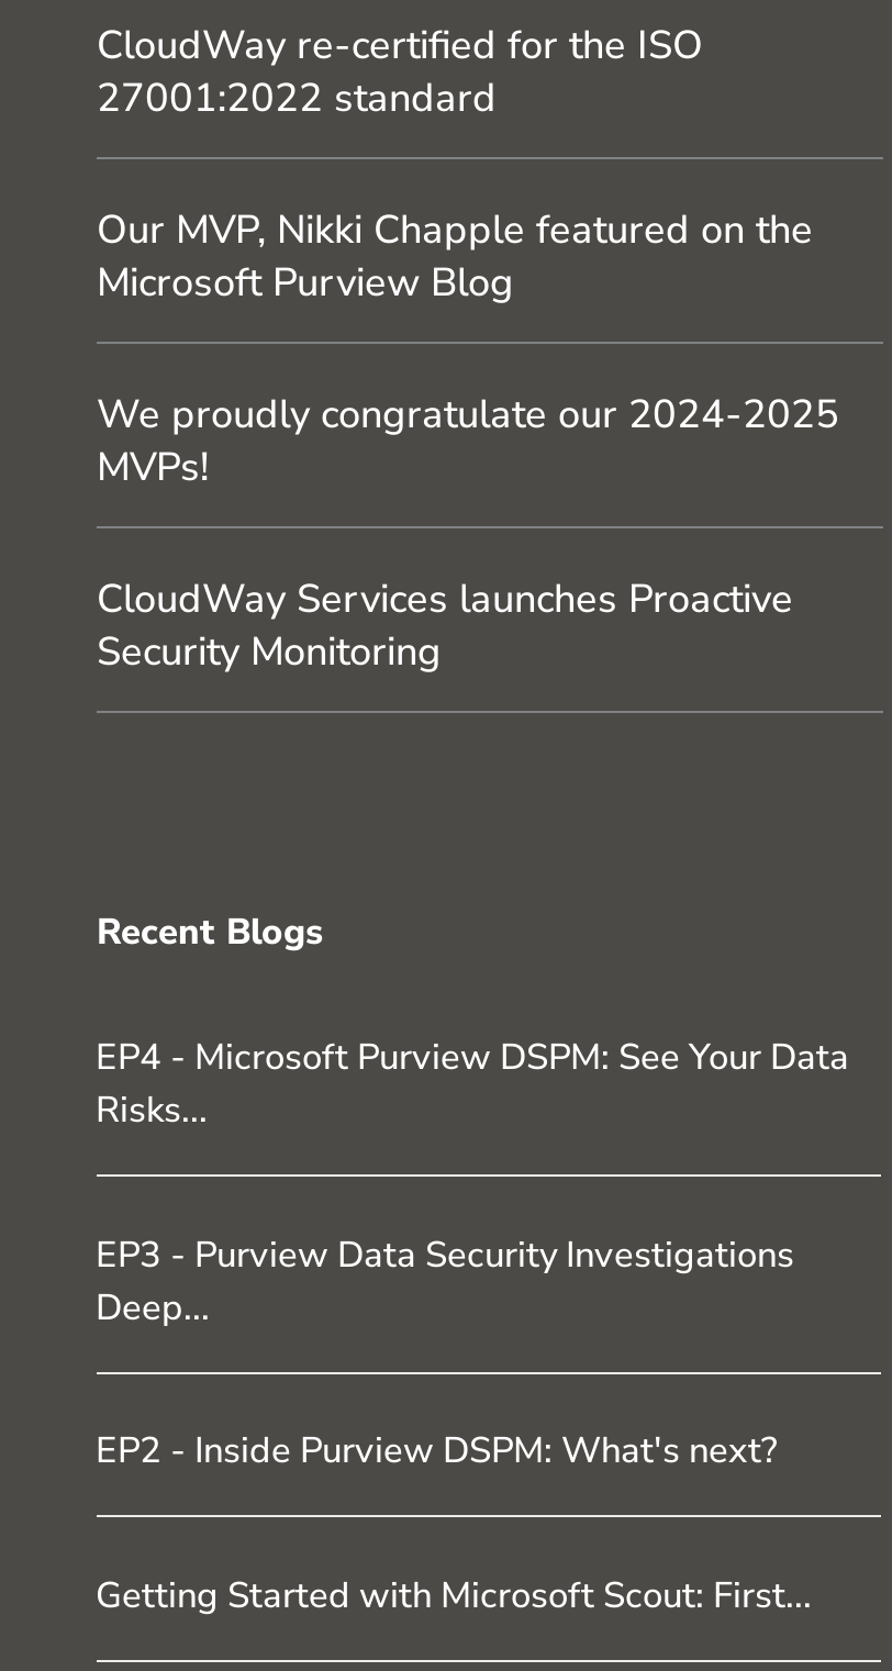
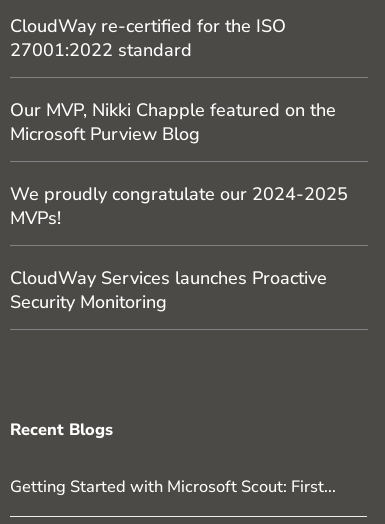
[96,1032,849,1476] EP4 - Microsoft Purview DSPM: See Your Data | Risks... | EP3 - Purview Data Security Investigations | Deep... | EP2 - Inside Purview DSPM: What's next? -> none

